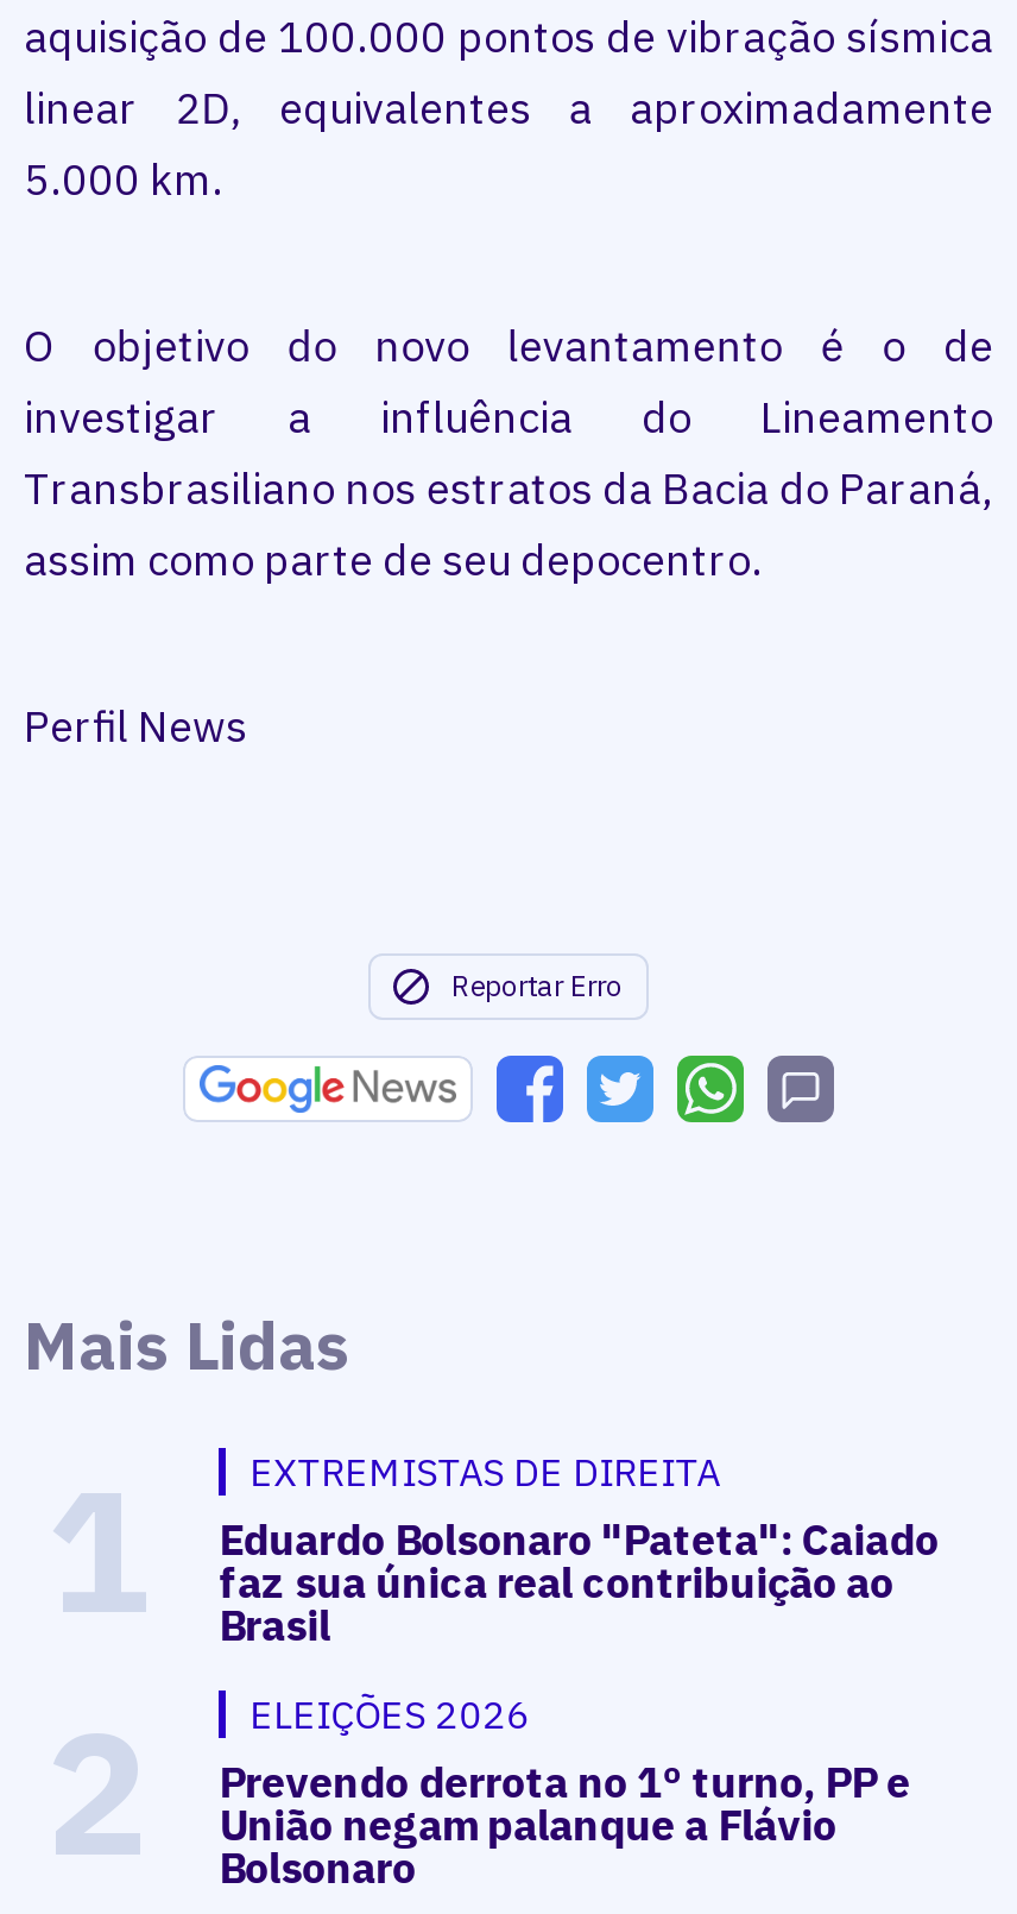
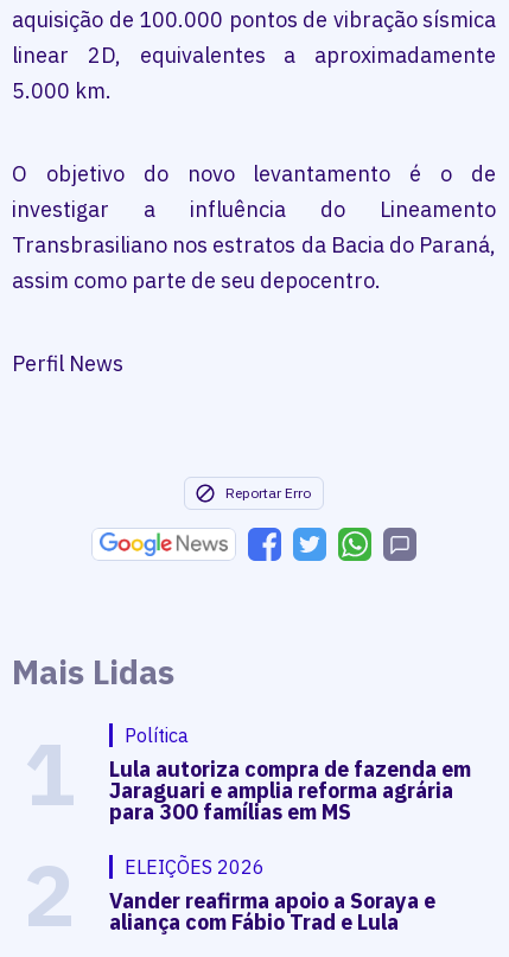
[219,1448,939,1653] EXTREMISTAS DE DIREITA | Eduardo Bolsonaro "Pateta": Caiado | faz sua única real contribuição ao | Brasil -> [109,724,471,826] Política | Lula autoriza compra de fazenda em | Jaraguari e amplia reforma agrária | para 300 famílias em MS
[219,1755,910,1895] Prevendo derrota no 1º turno, PP e | União negam palanque a Flávio | Bolsonaro -> [109,887,436,936] Vander reafirma apoio a Soraya e | aliança com Fábio Trad e Lula

